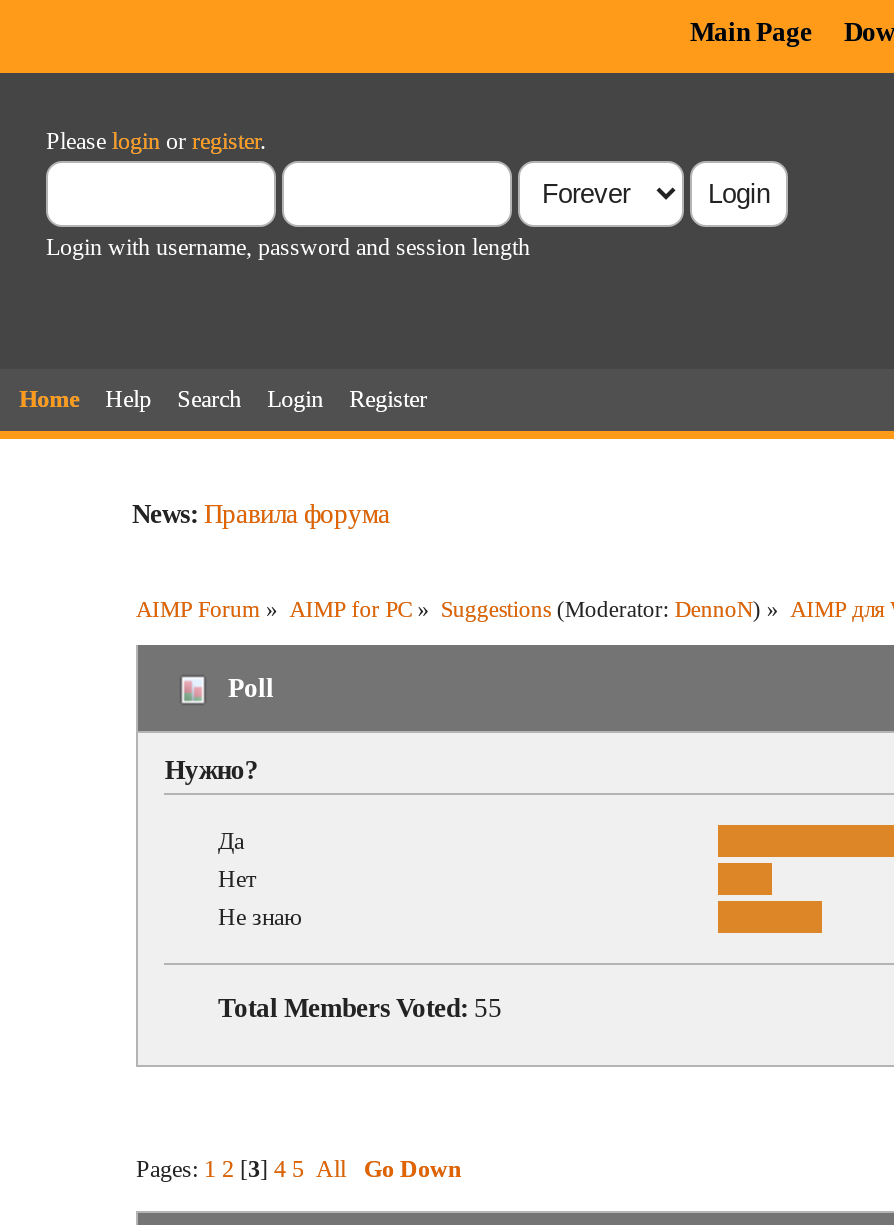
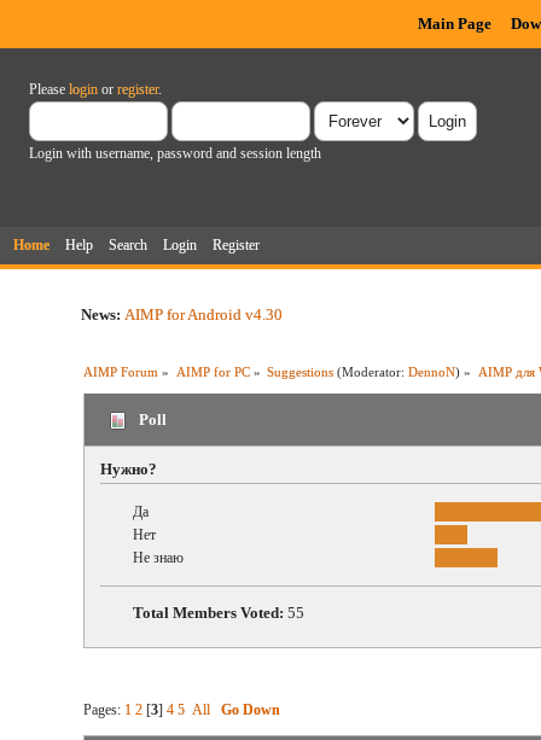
[132,499,390,529] News: Правила форума -> [81,305,283,324] News: AIMP for Android v4.30

